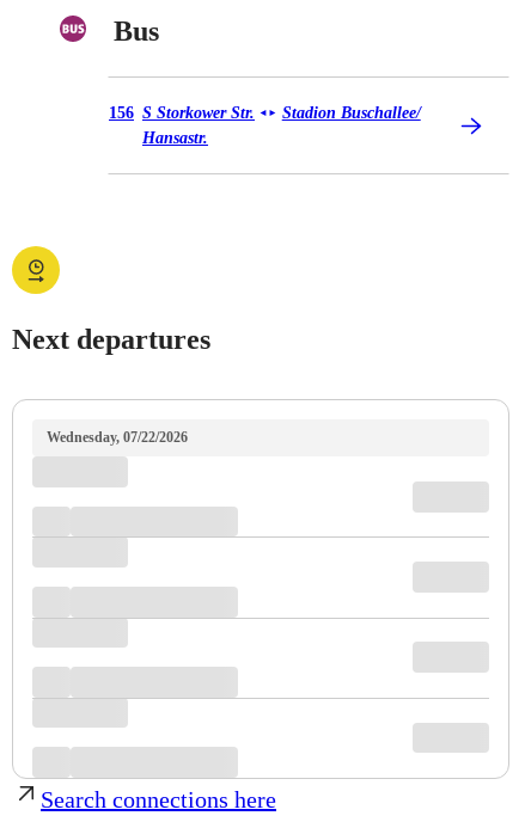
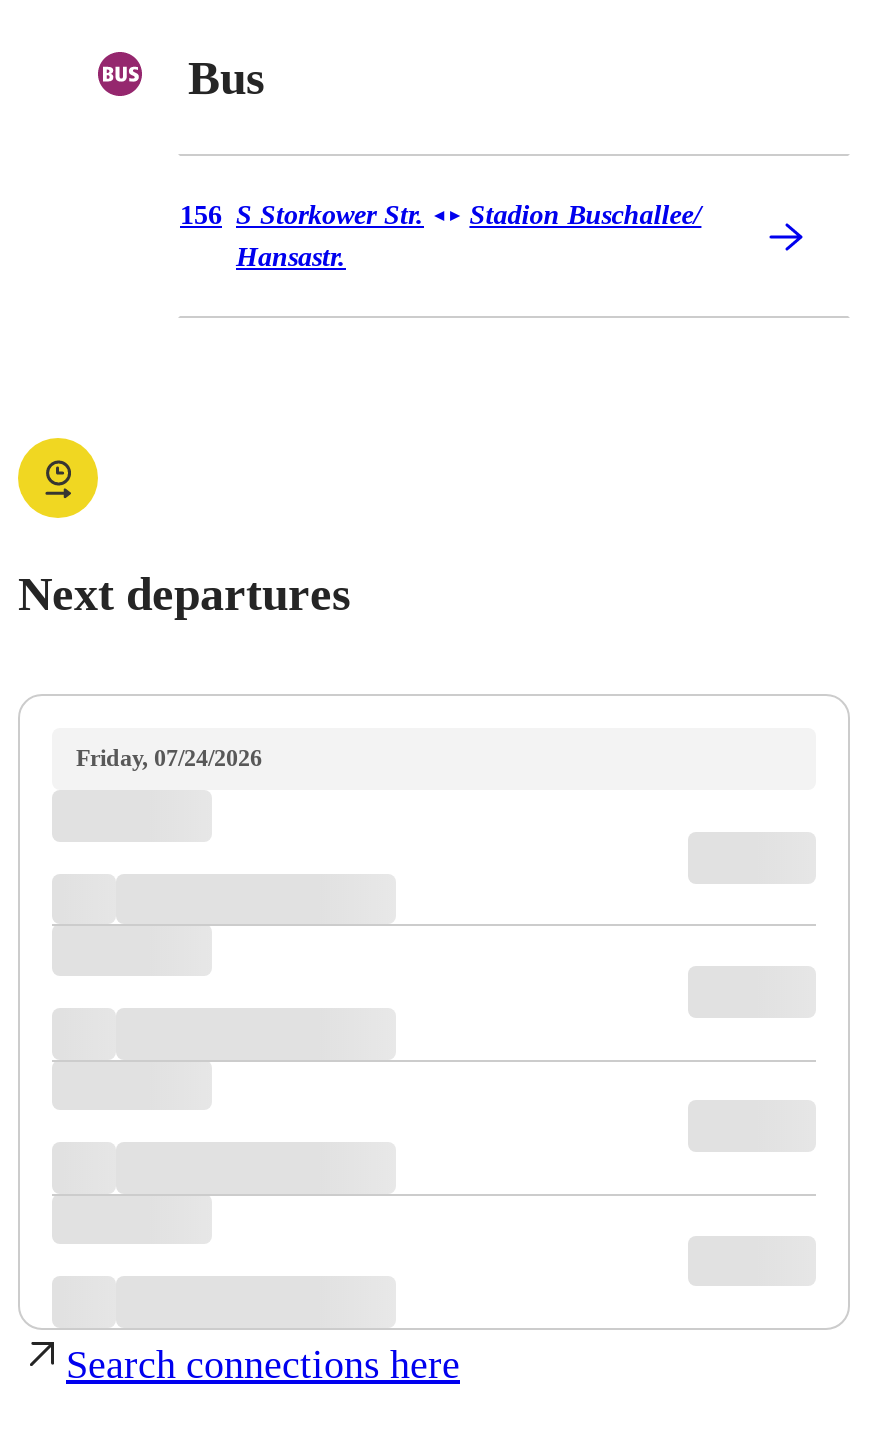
[47,429,188,446] Wednesday, 07/22/2026 -> [76,744,262,772] Friday, 07/24/2026

